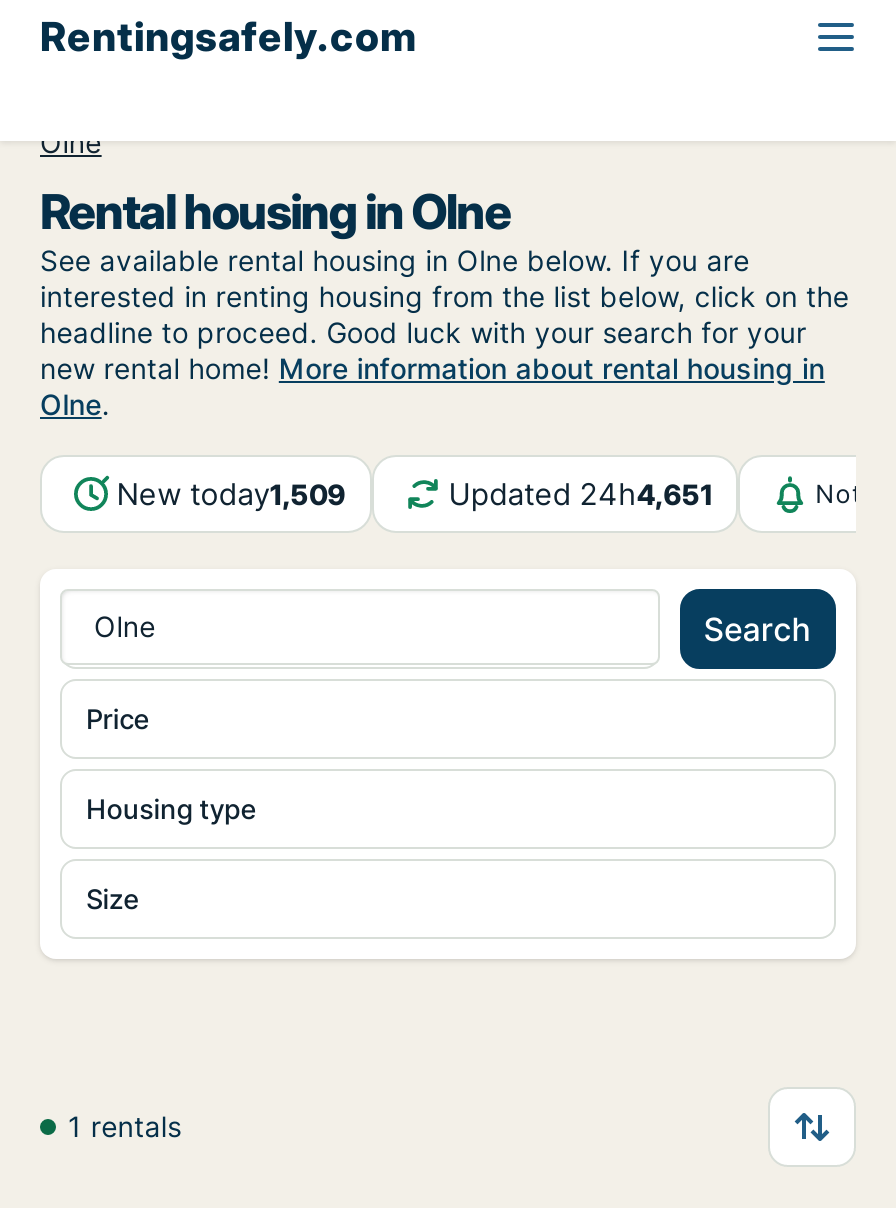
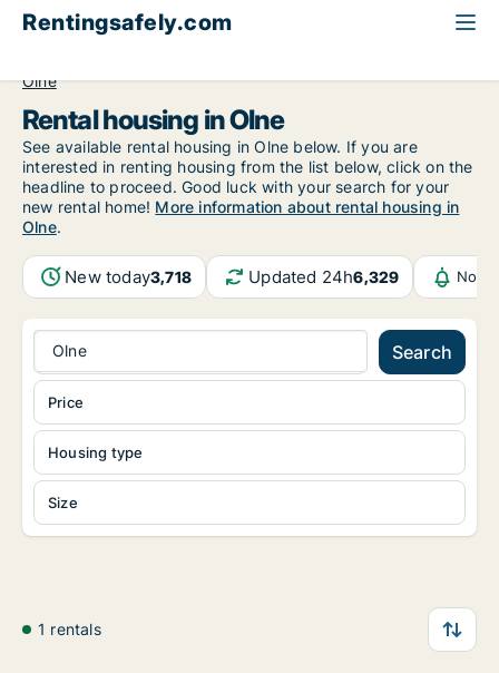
[116,475,346,513] New today1,509 -> [65,266,192,288] New today3,718
[448,475,713,513] Updated 24h4,651 -> [249,266,399,288] Updated 24h6,329

